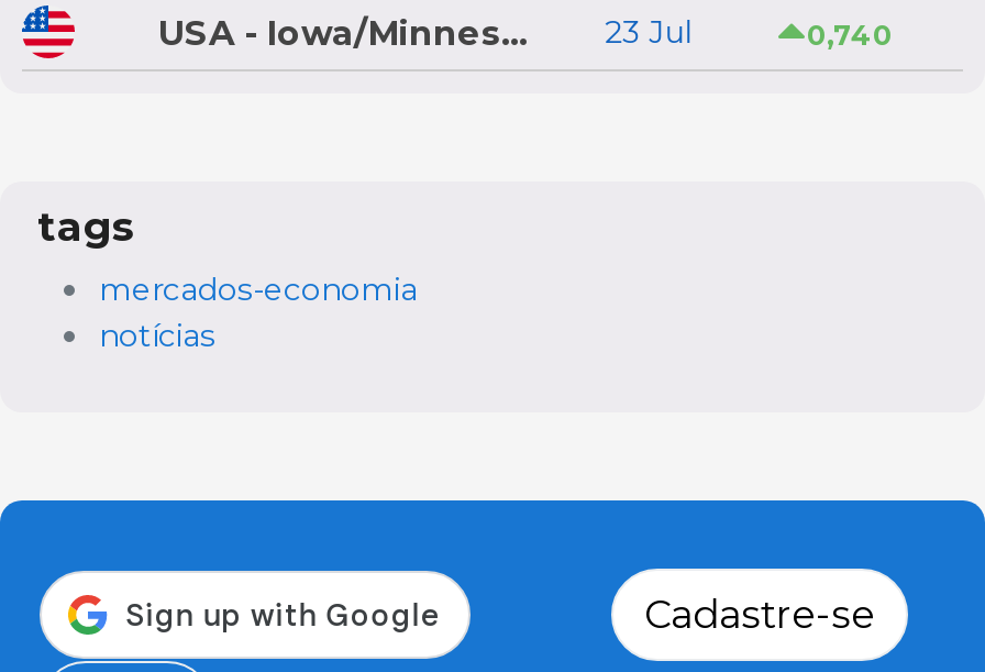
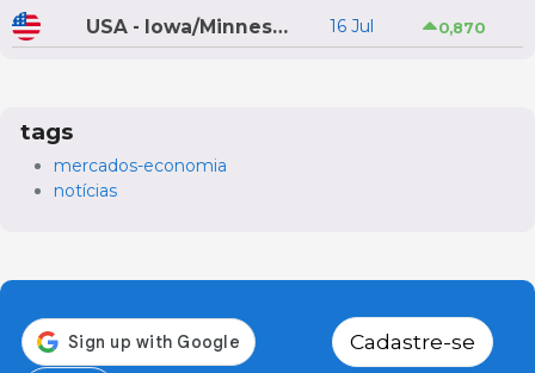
[605,12,691,51] 23 Jul -> [330,15,374,37] 16 Jul
[807,19,893,52] 0,740 -> [438,19,484,37] 0,870

